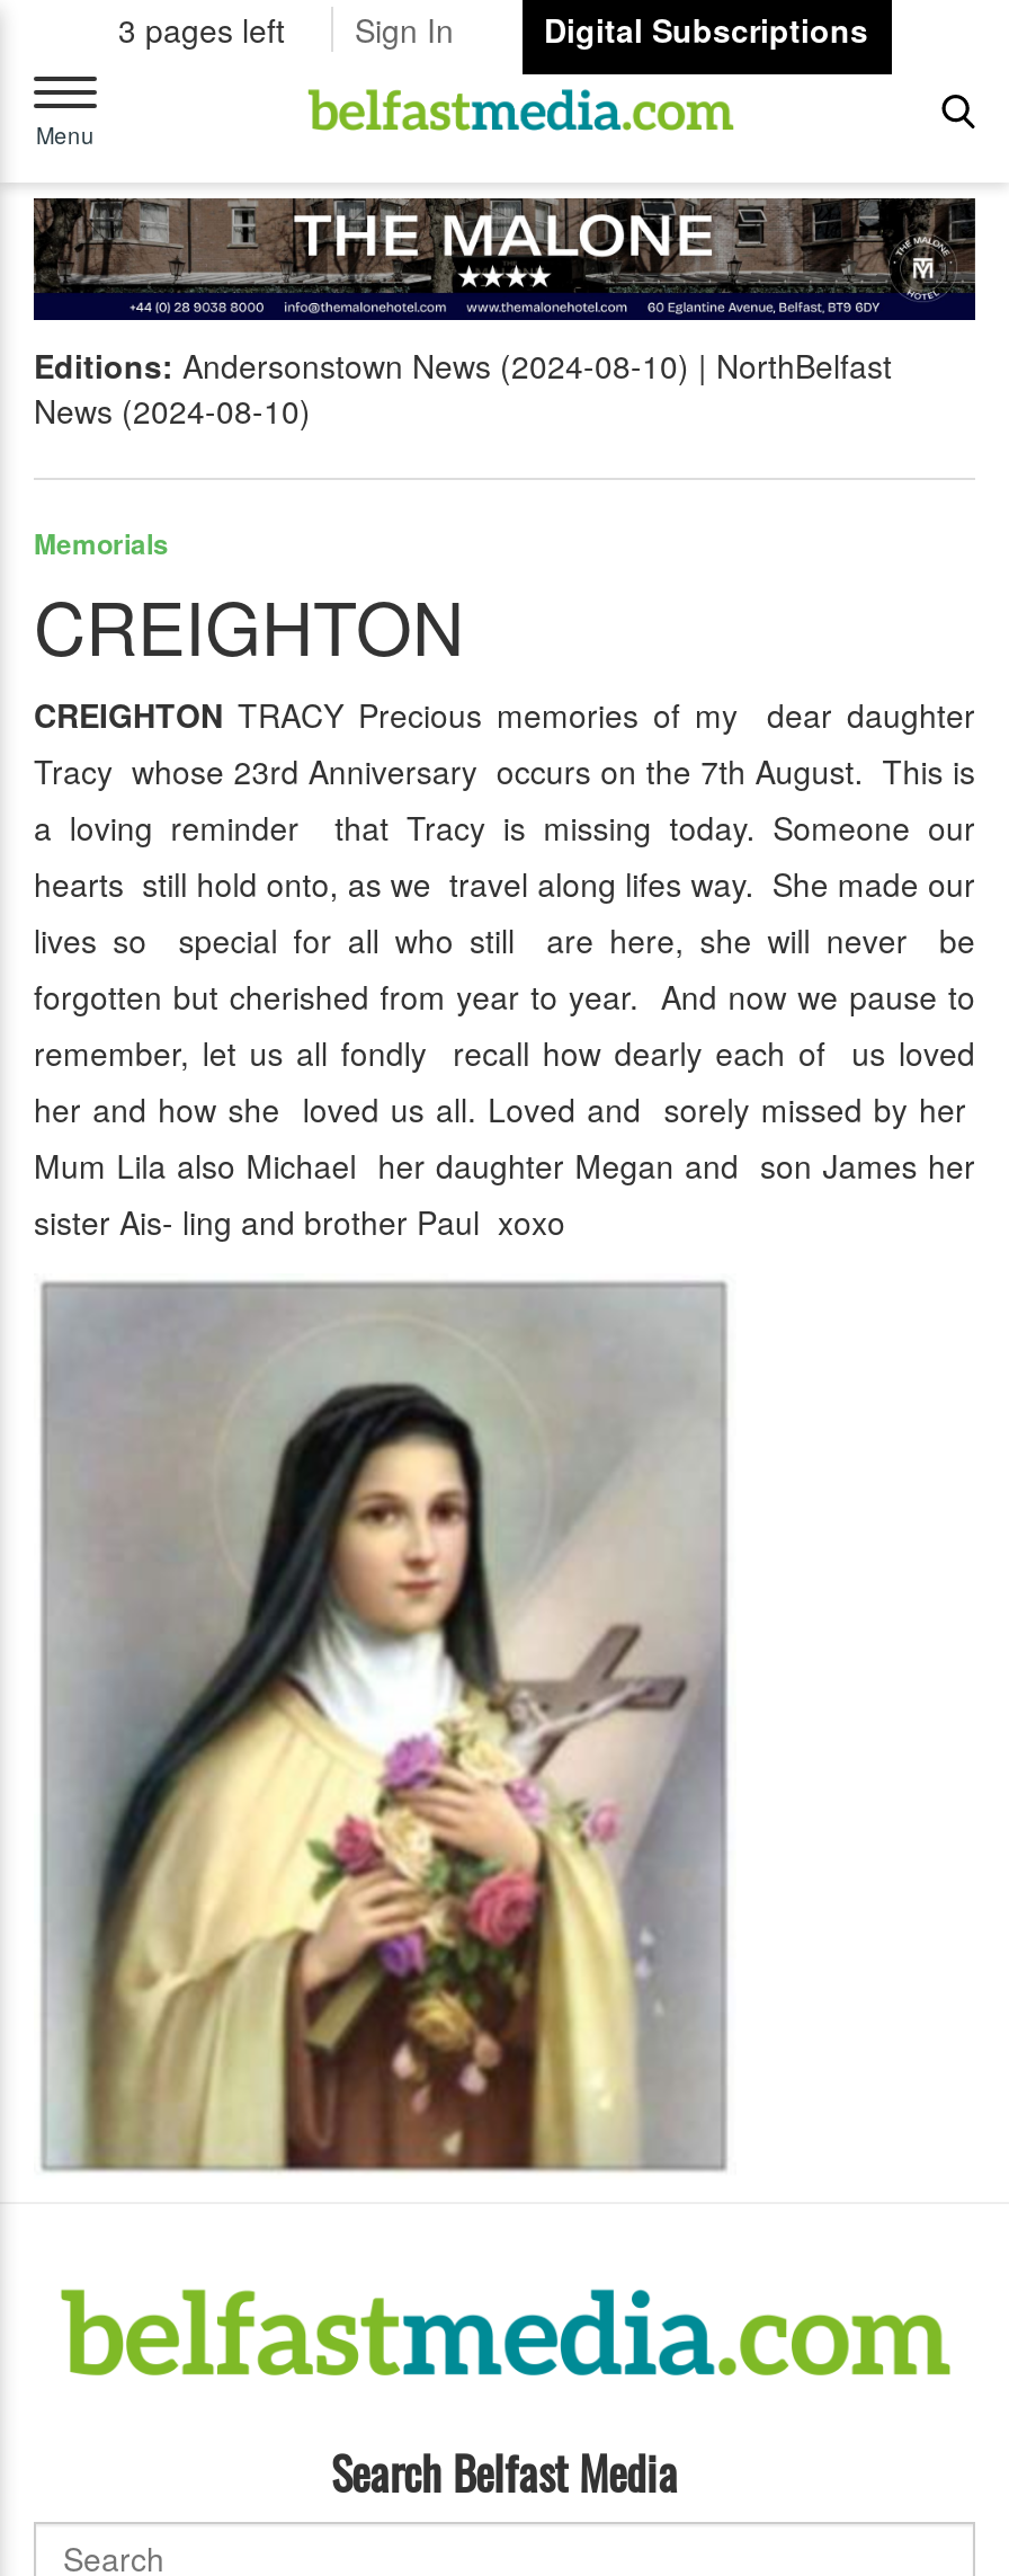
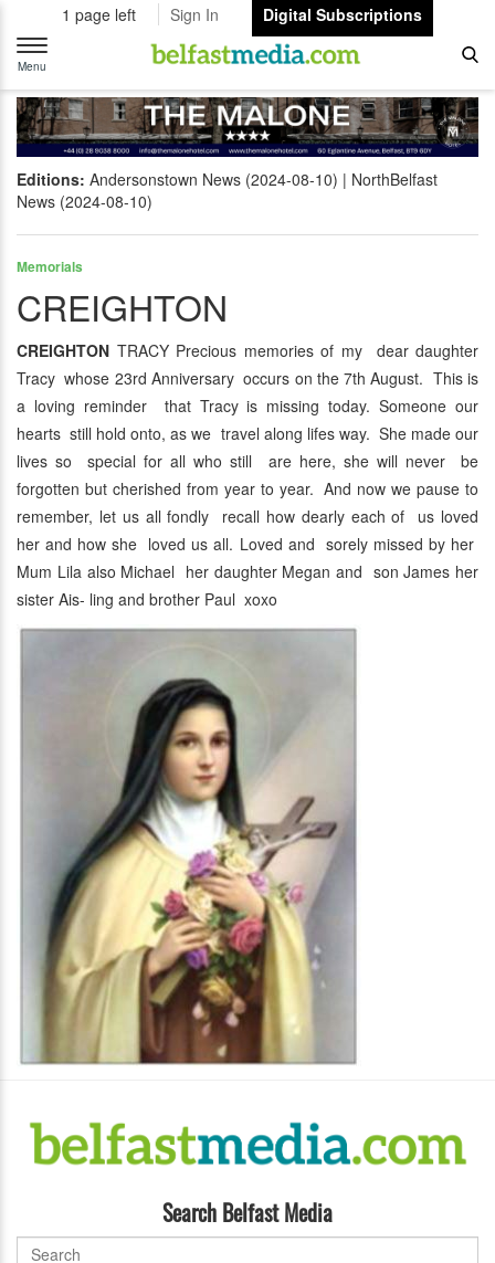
[118,7,868,52] 3 pages left Sign In Digital Subscriptions -> [62,3,422,25] 1 page left Sign In Digital Subscriptions

